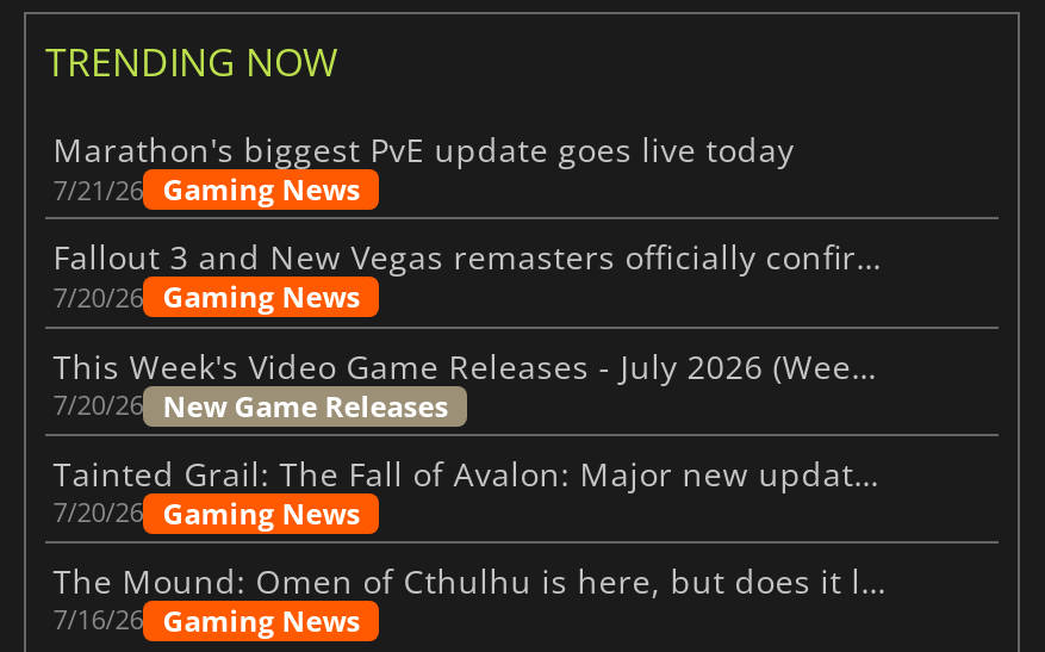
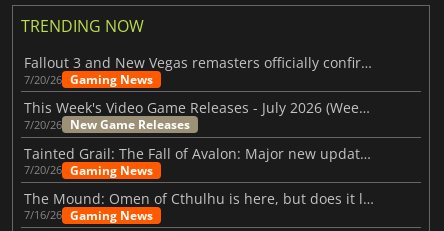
[53,127,794,210] Marathon's biggest PvE update goes live today | 7/21/26 Gaming News -> none

